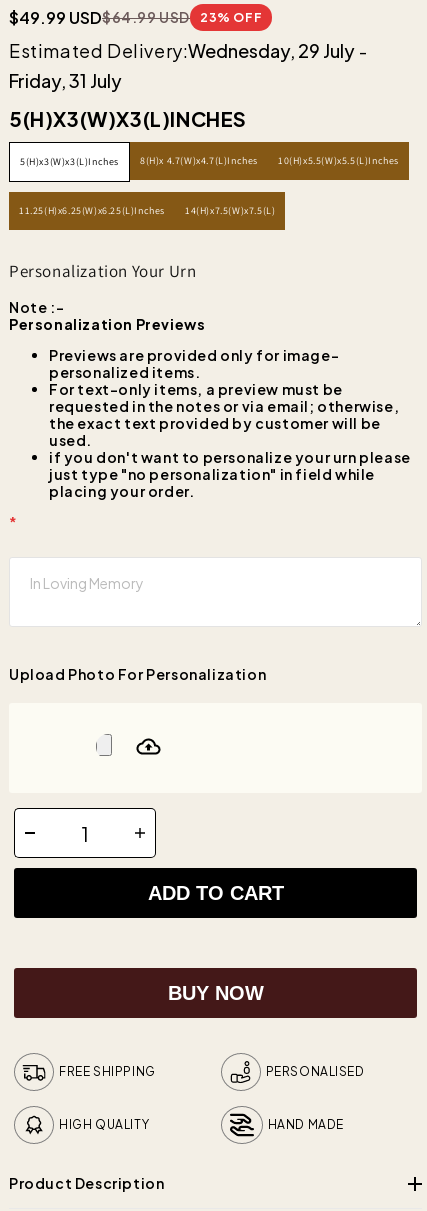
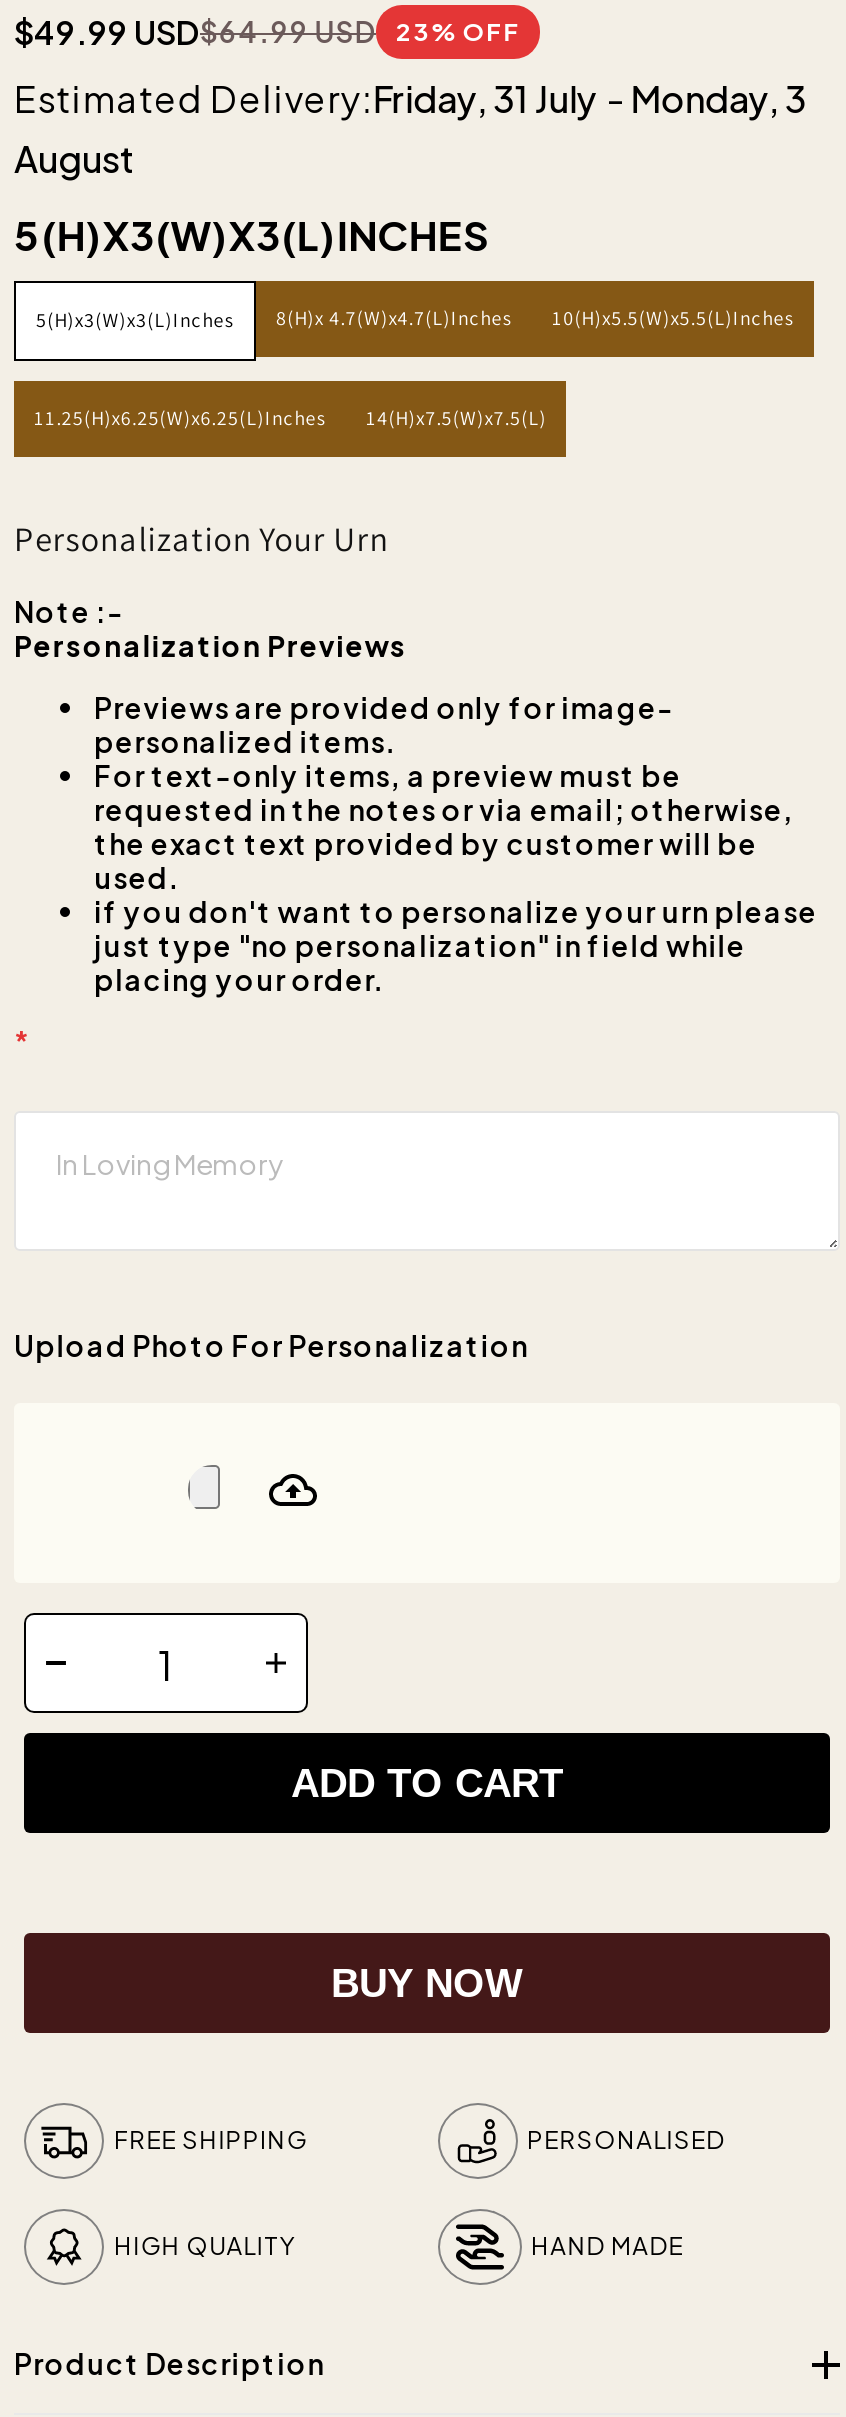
[9,39,368,92] Estimated Delivery:Wednesday, 29 July - | Friday, 31 July -> [14,75,806,181] Estimated Delivery:Friday, 31 July - Monday, 3 | August

